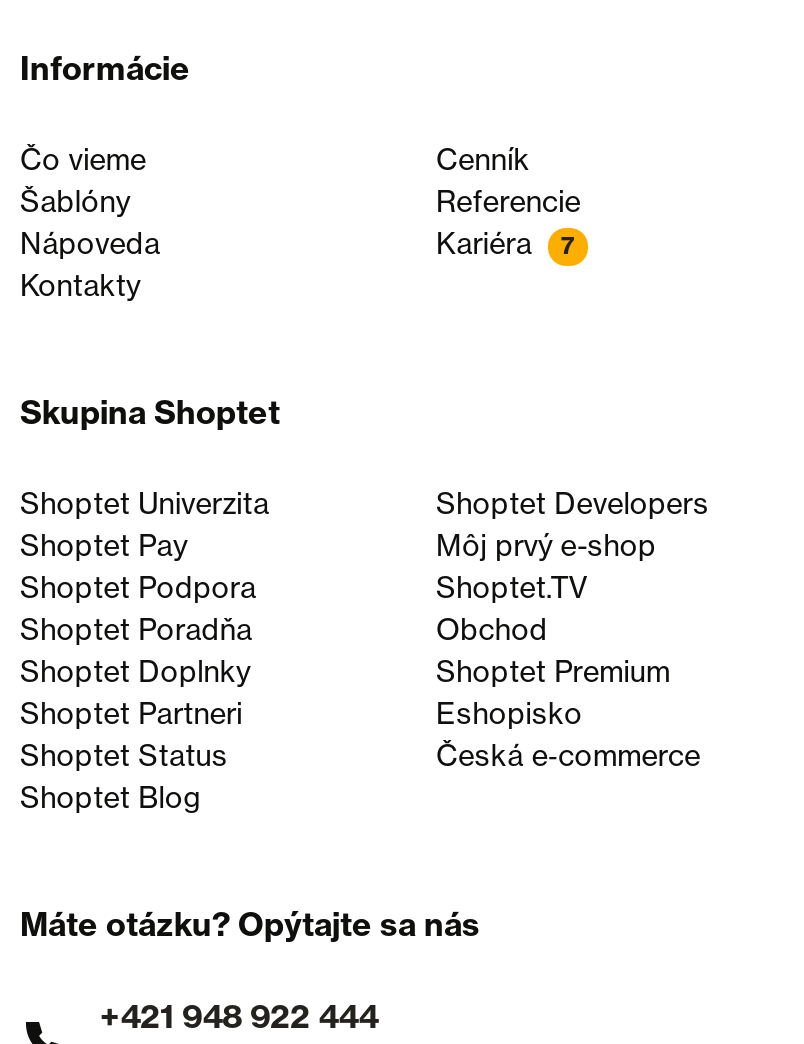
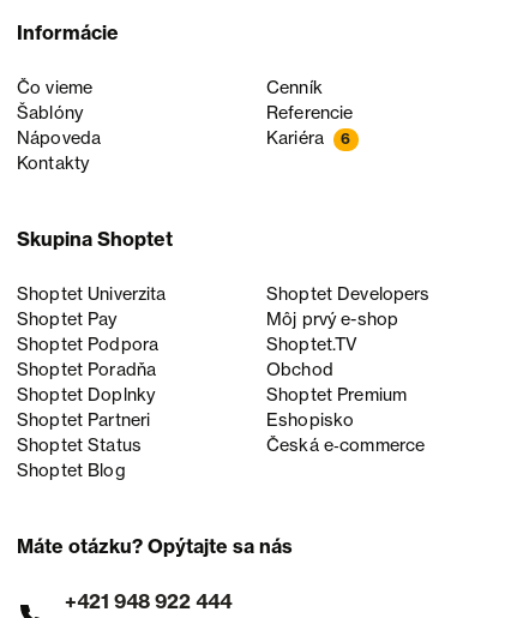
[436,226,575,262] Kariéra 7 -> [266,127,351,149] Kariéra 6

